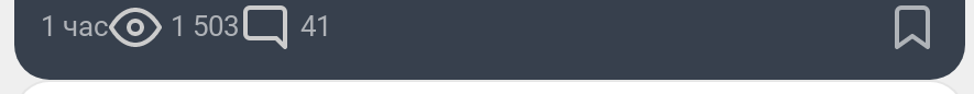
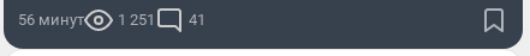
[41,10,239,43] 1 час | 1 503 -> [18,10,155,28] 56 минут | 1 251

